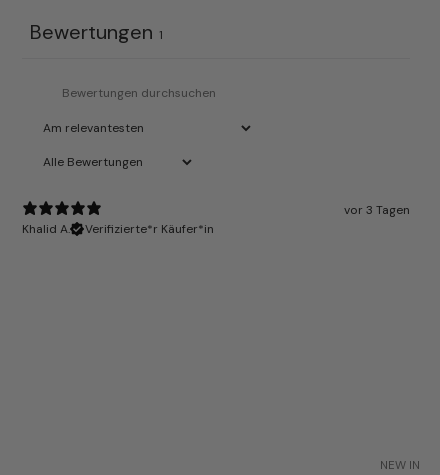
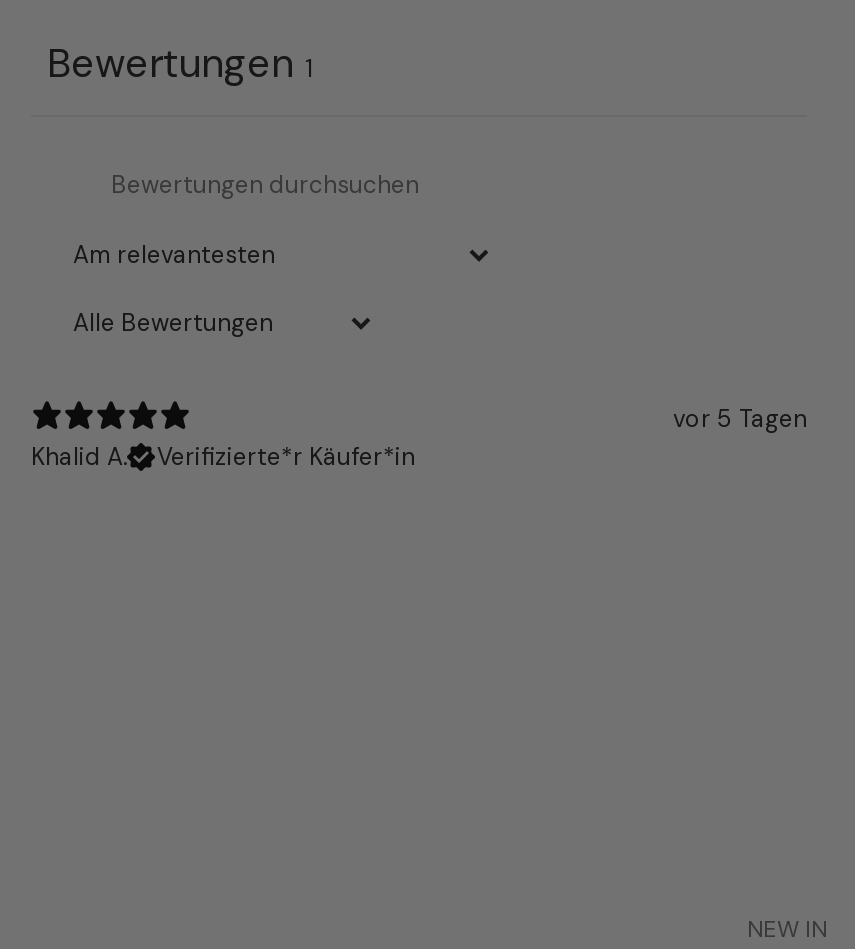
[344,202,410,218] vor 3 Tagen -> [673,403,807,435] vor 5 Tagen

